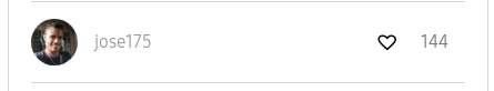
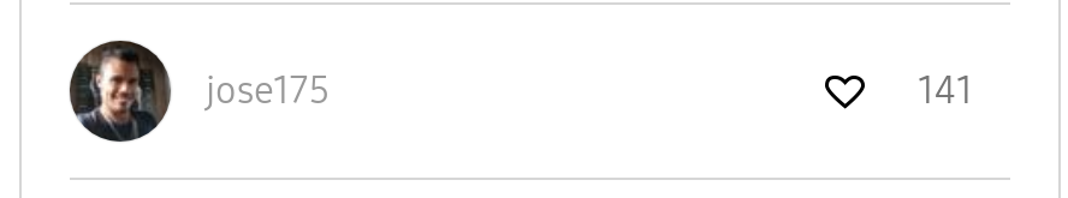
[417,31,448,52] 144 -> [910,66,973,112] 141

